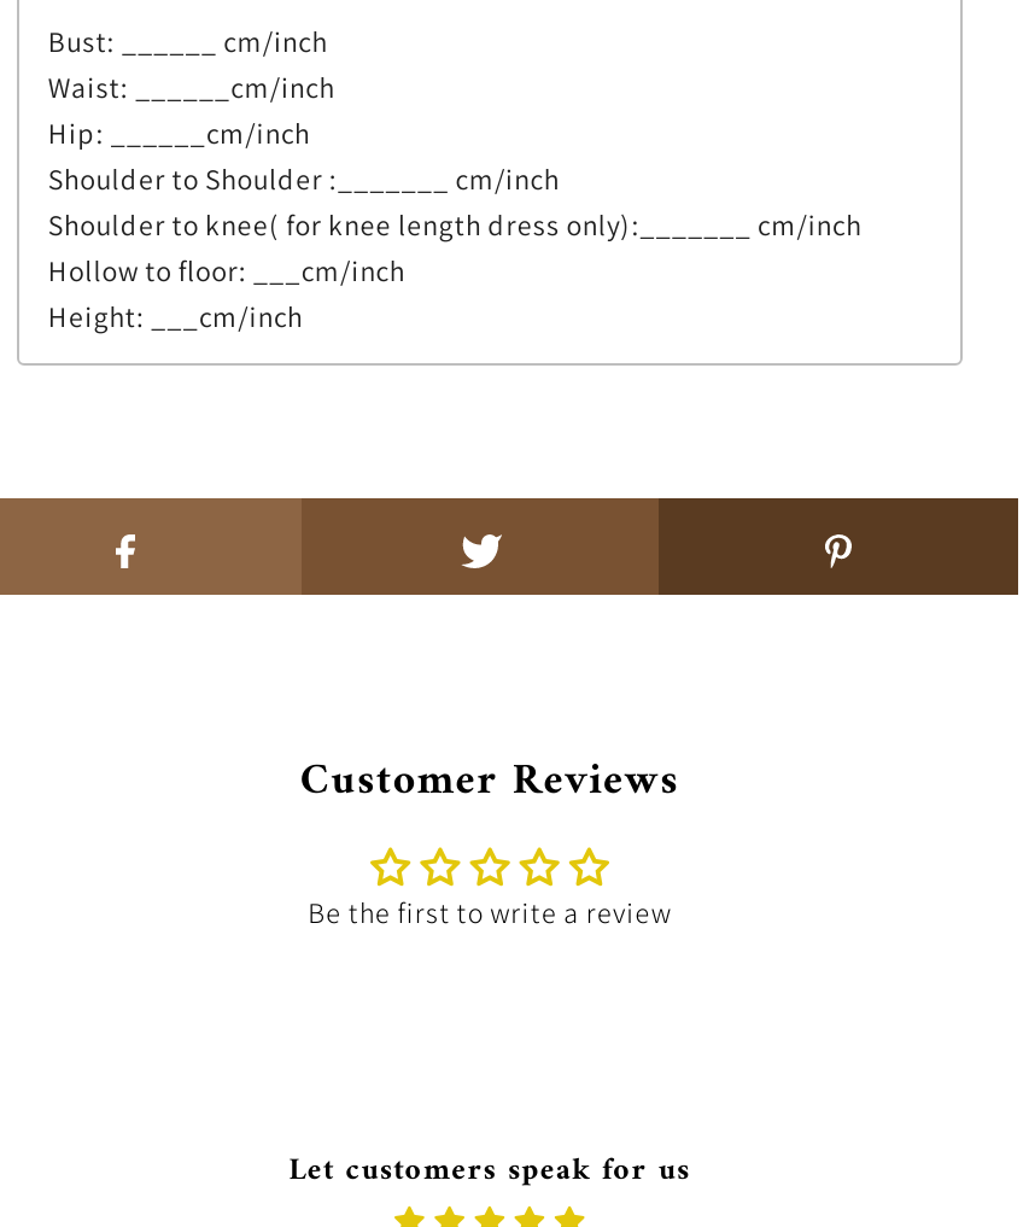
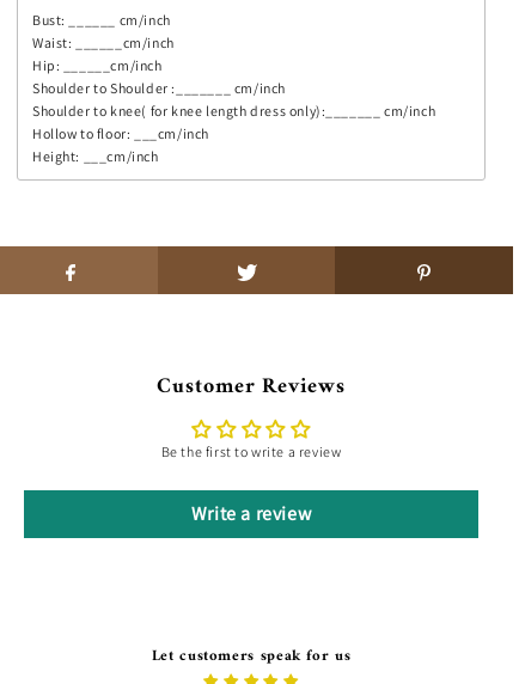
none -> [191,502,311,527] Write a review

